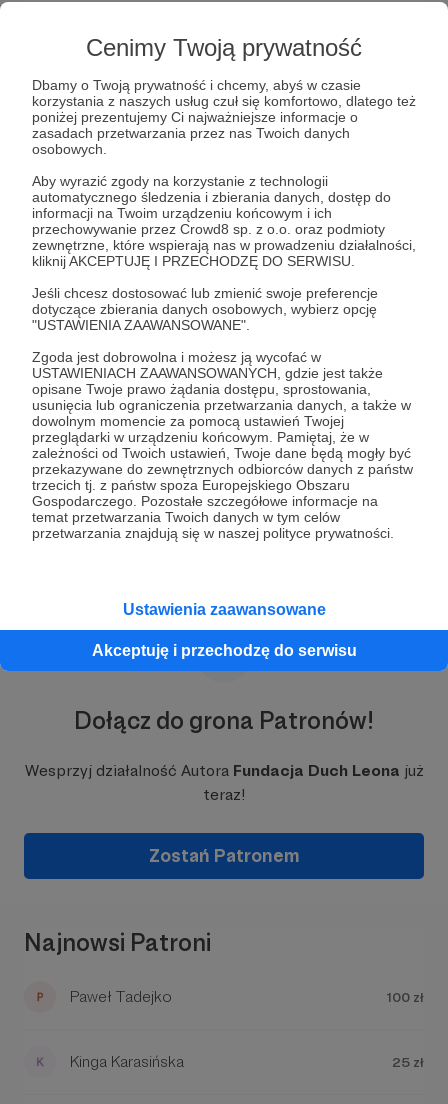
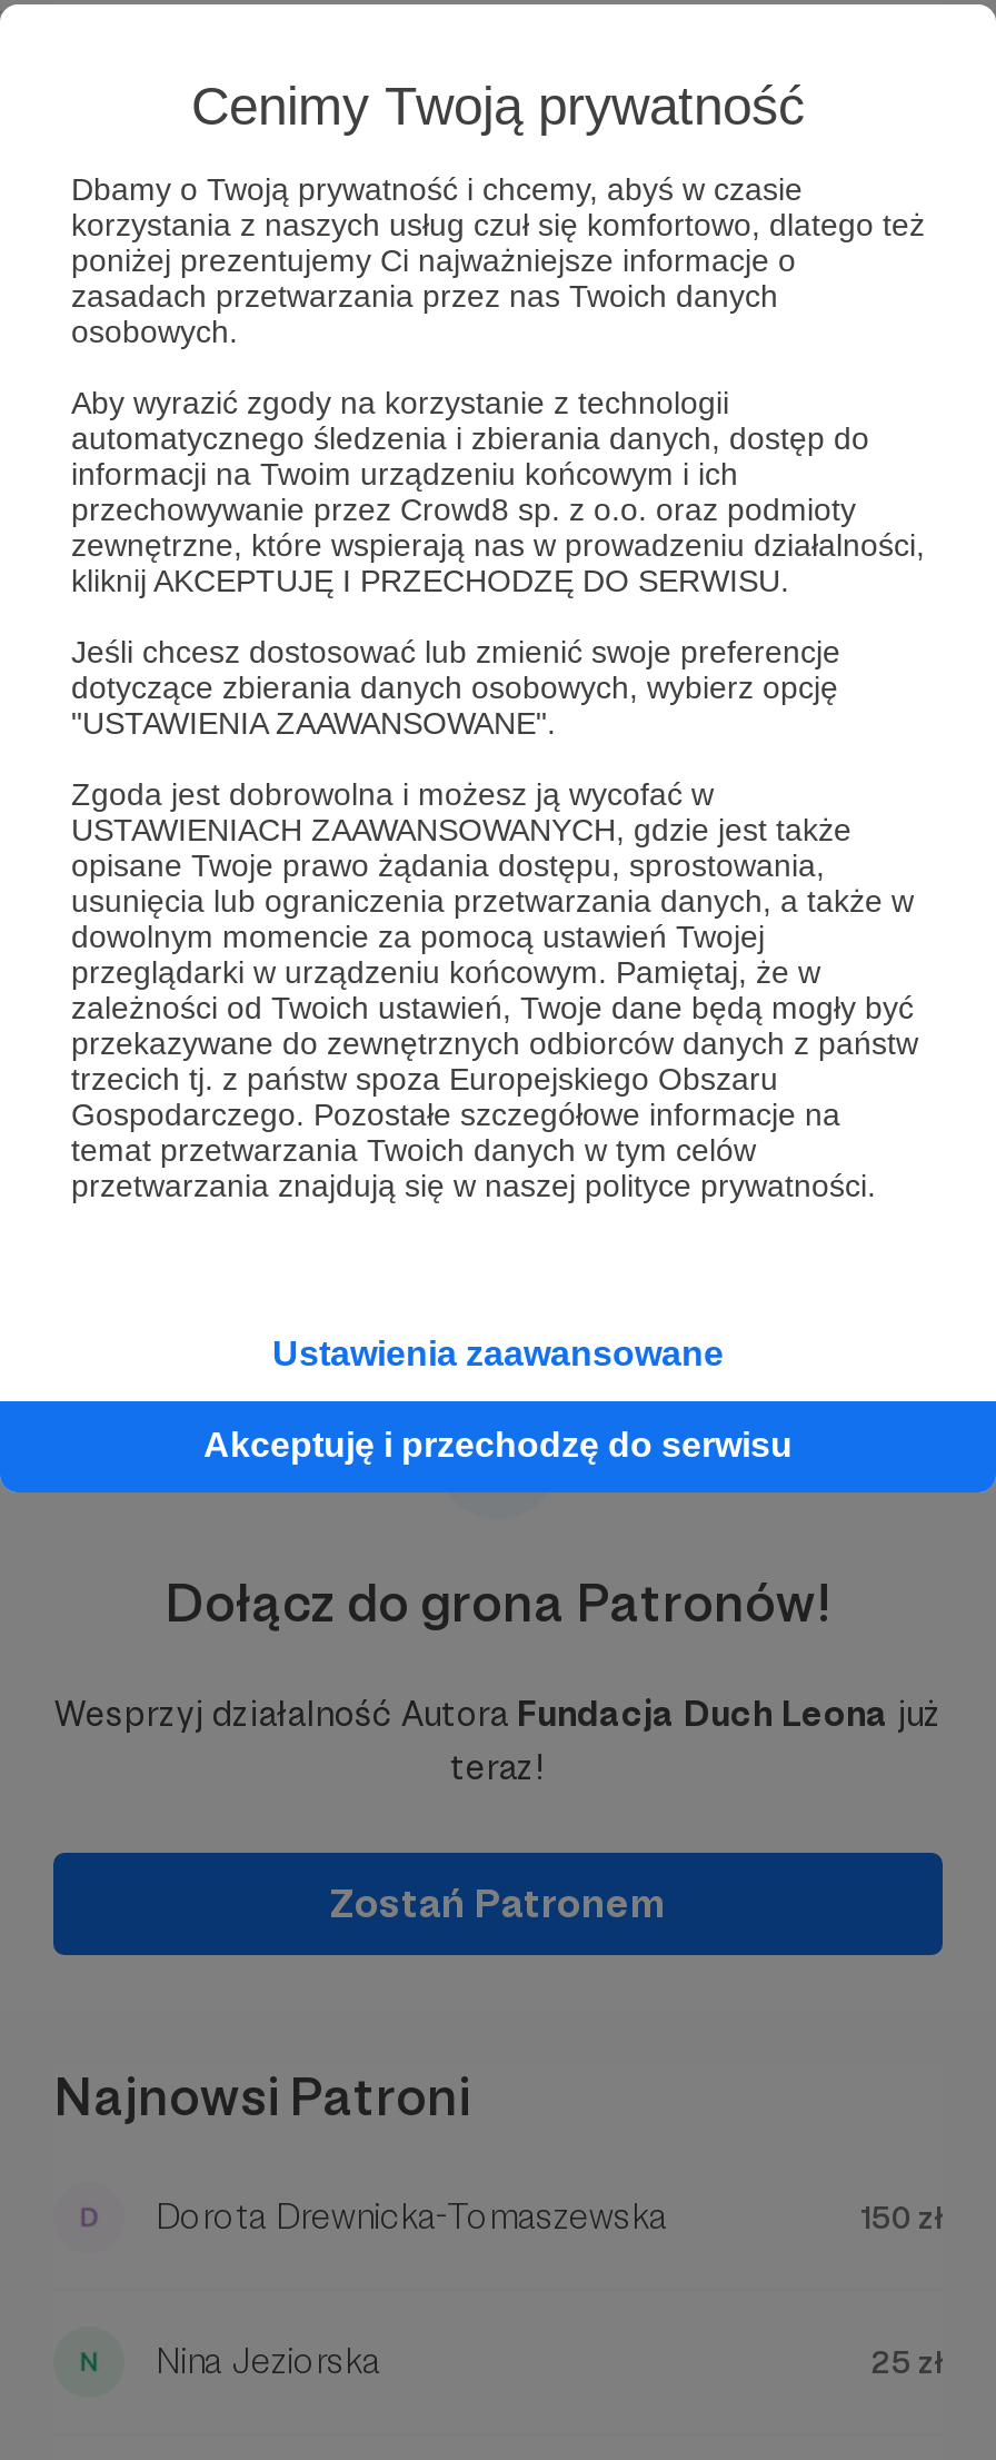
[70,987,424,1006] Paweł Tadejko | 100 zł -> [156,2195,943,2238] Dorota Drewnicka-Tomaszewska | 150 zł
[70,1052,184,1071] Kinga Karasińska -> [156,2340,380,2382] Nina Jeziorska

